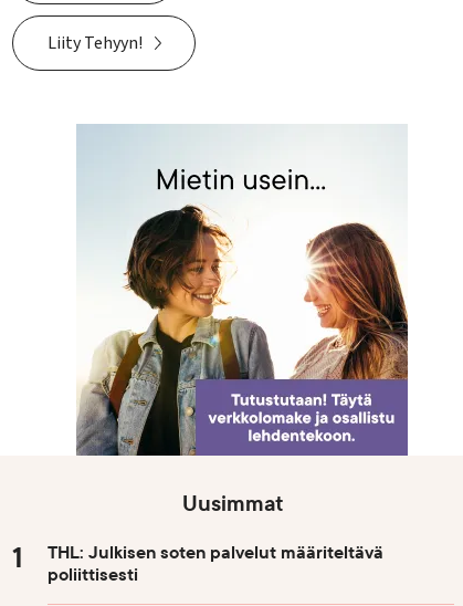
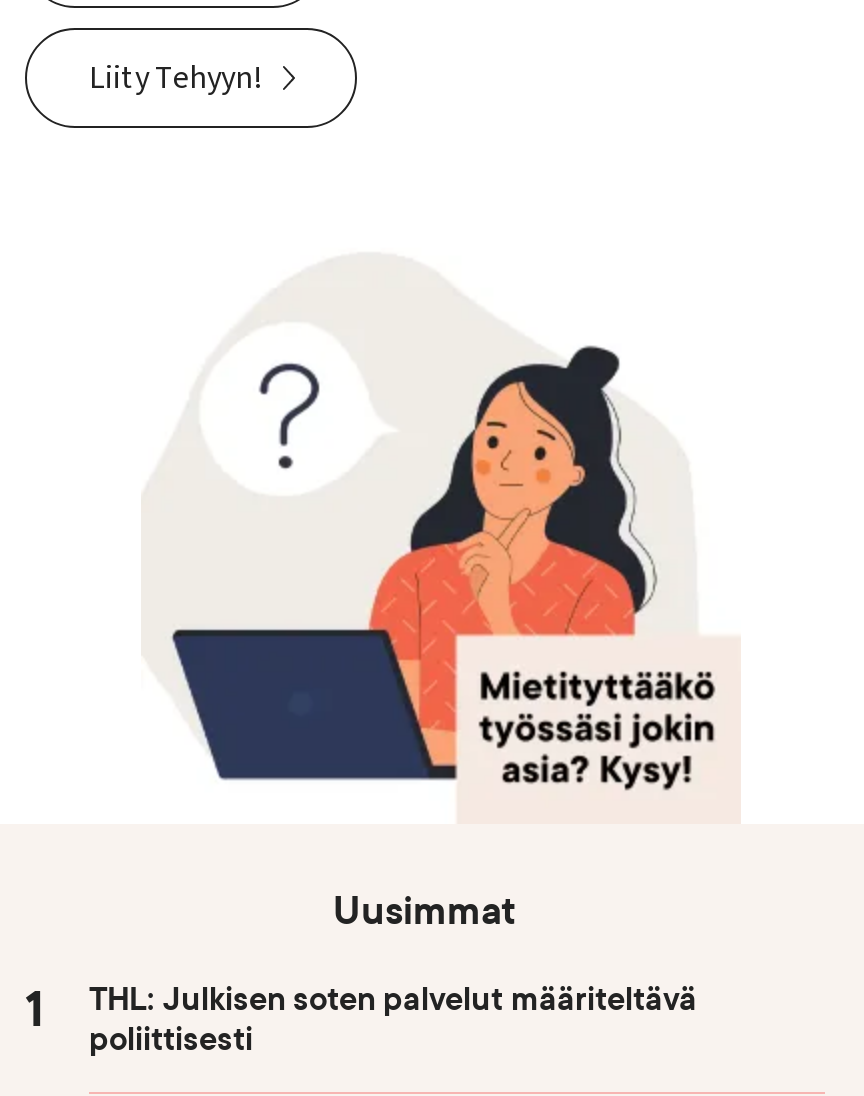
[75,124,409,457] [image] -> [141,226,741,824] [image]

